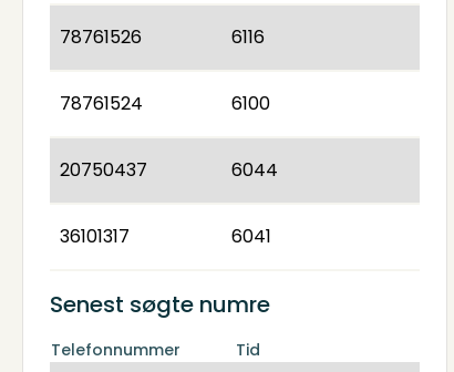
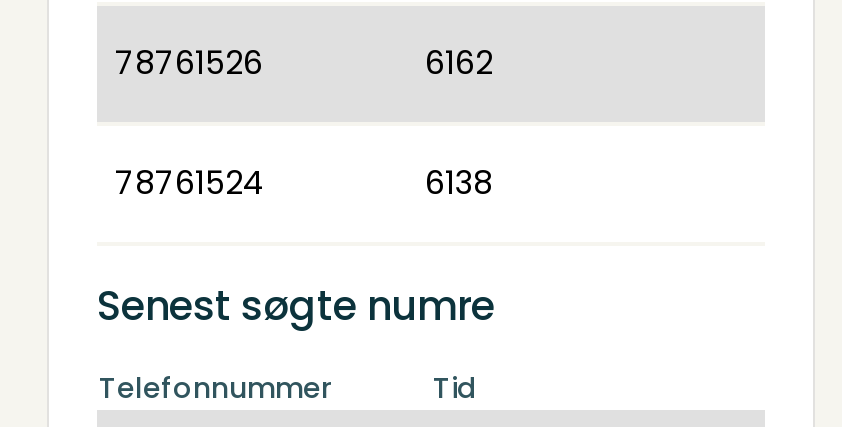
[231,24,265,50] 6116 -> [425,40,493,86] 6162
[60,91,278,249] 6100 | 20750437 | 6044 | 36101317 | 6041 -> [425,160,493,206] 6138

